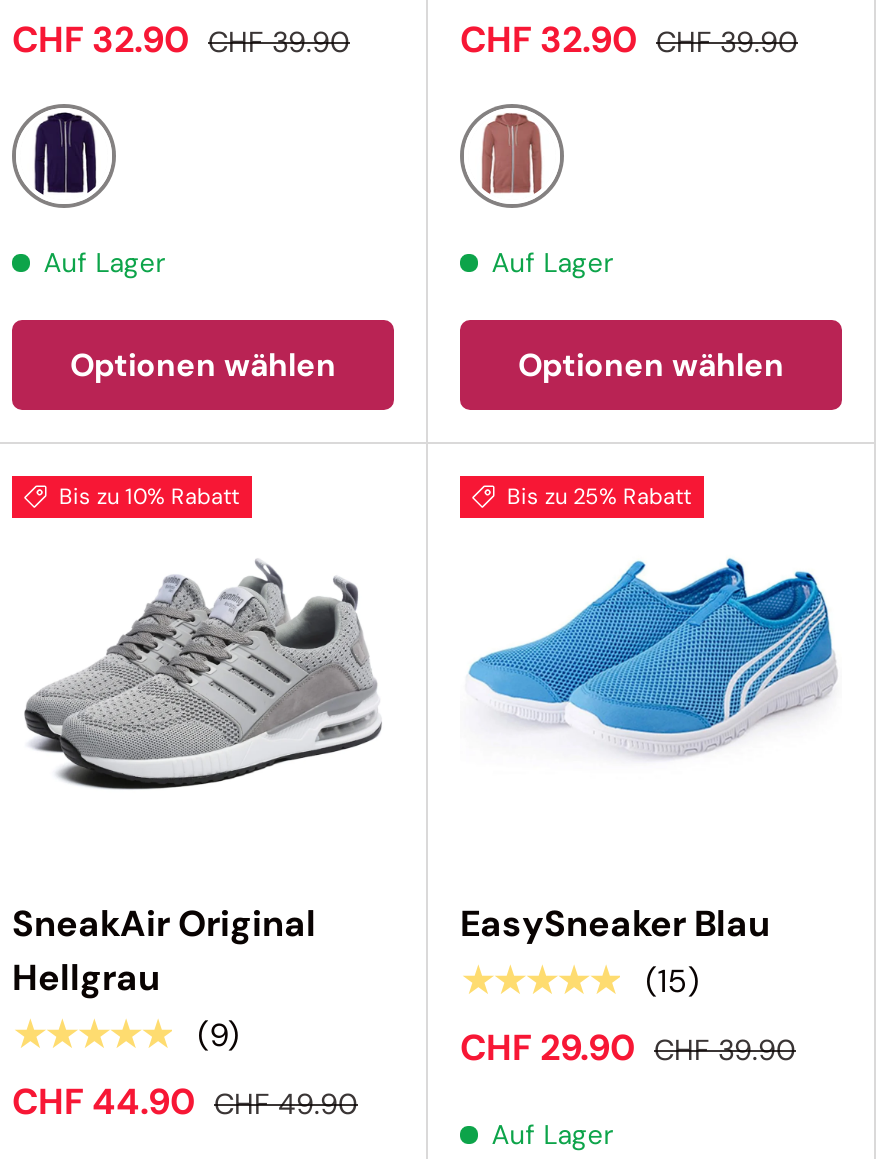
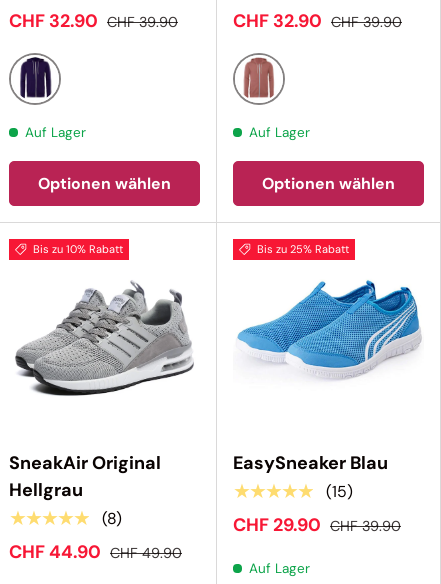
[198,1013,240,1055] (9) -> [102,507,122,528] (8)

